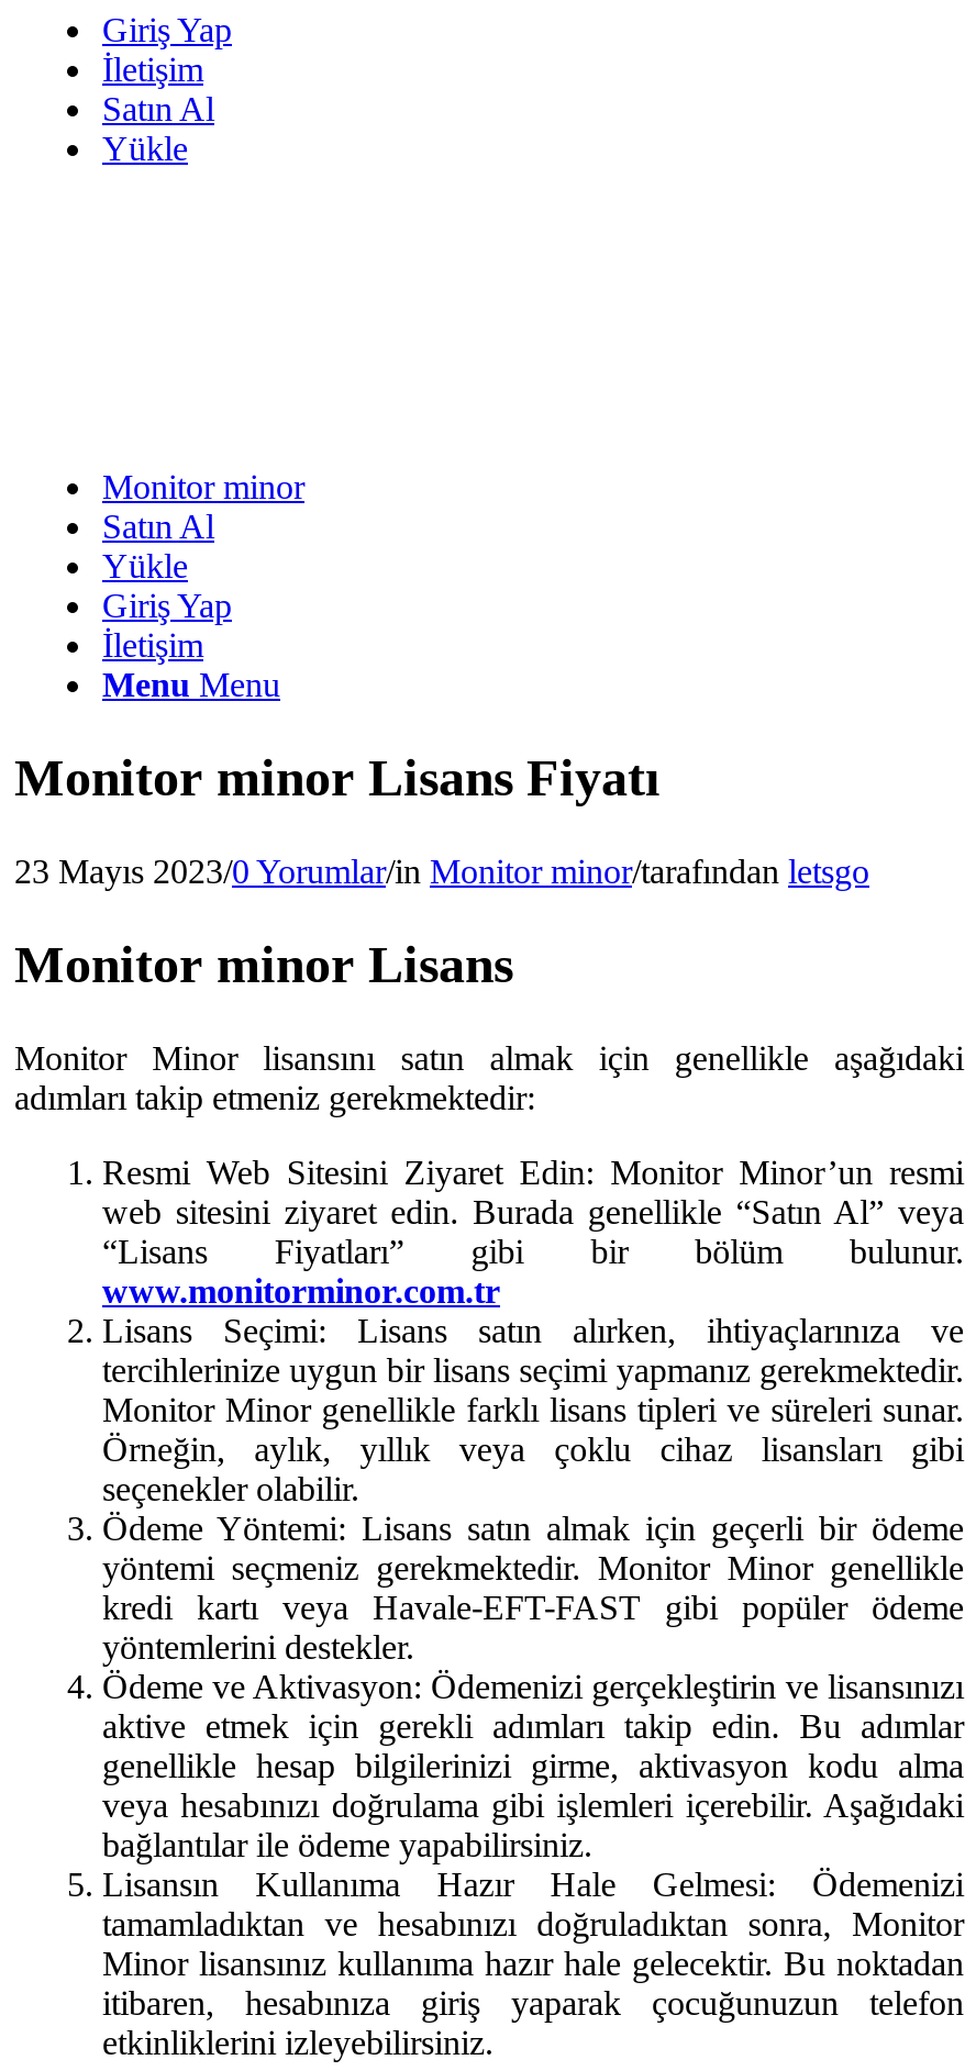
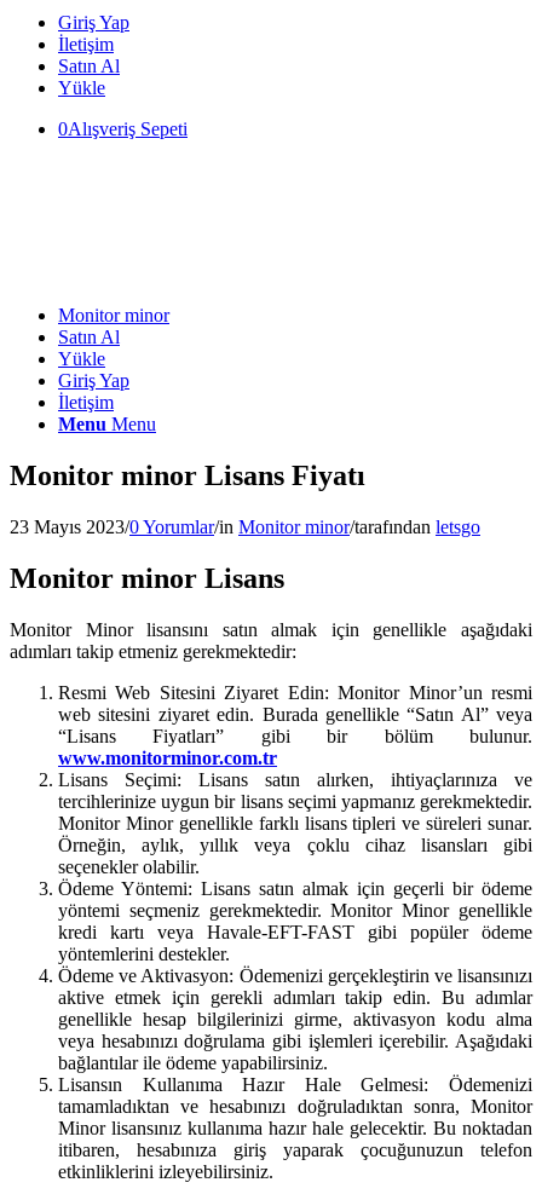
none -> [58,119,188,139] 0Alışveriş Sepeti

